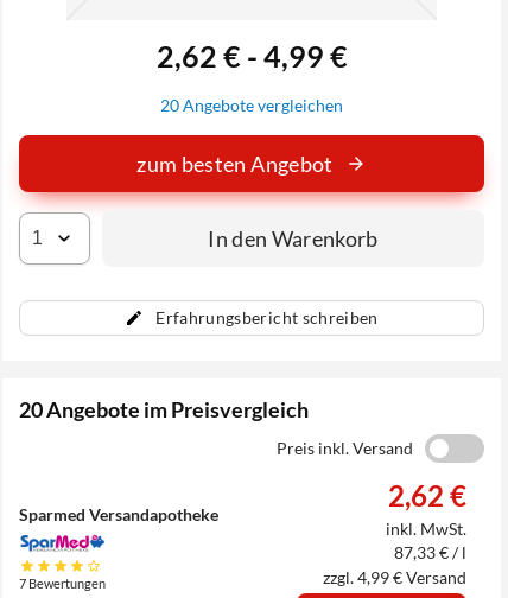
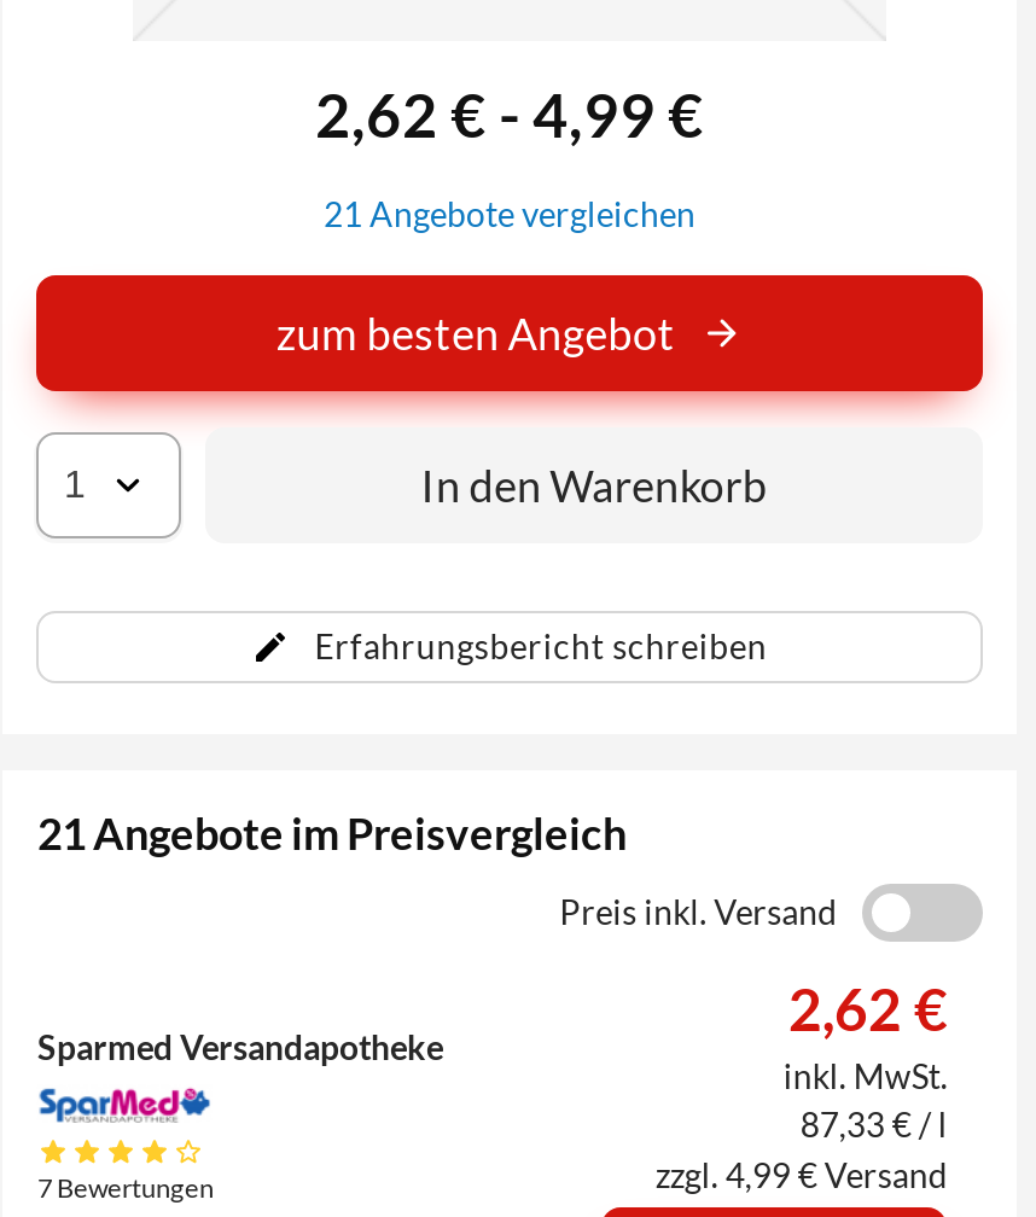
[160,95,343,115] 20 Angebote vergleichen -> [324,193,695,234] 21 Angebote vergleichen
[19,396,309,422] 20 Angebote im Preisvergleich -> [37,806,626,859] 21 Angebote im Preisvergleich

